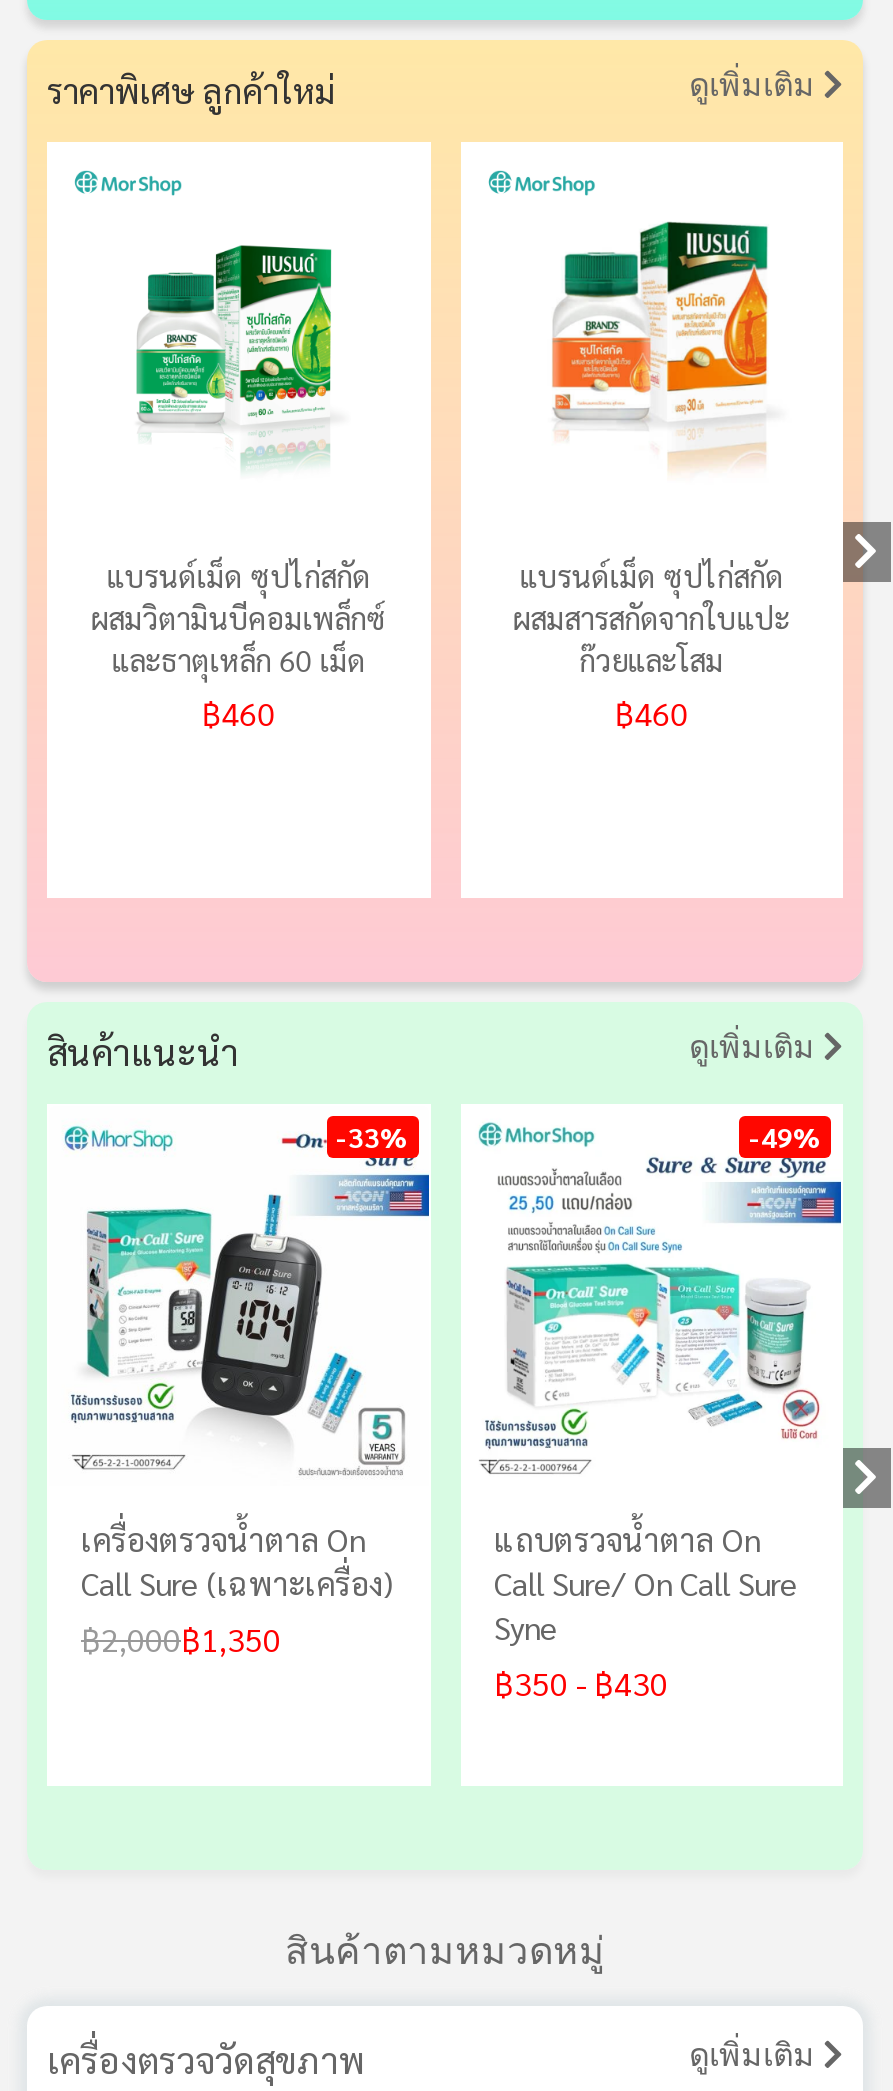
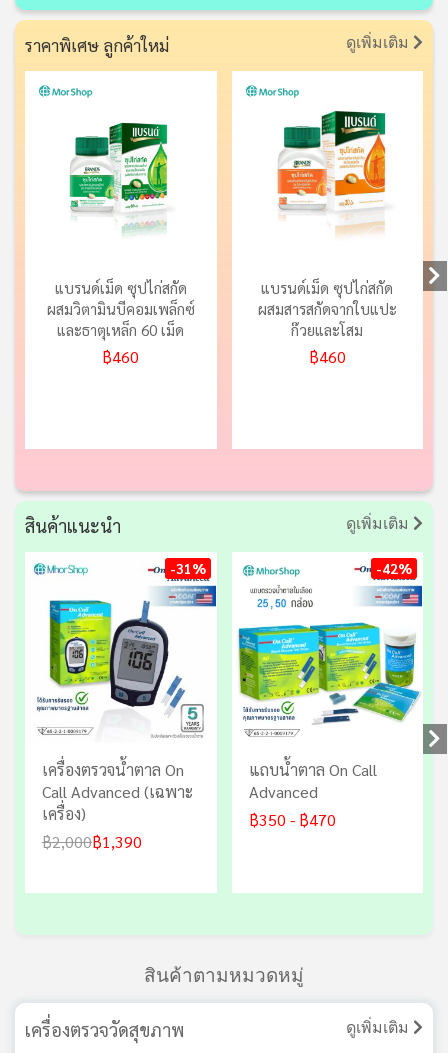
[336,1119,408,1155] -33% -> [169,559,205,577] -31%
[473,1119,843,1474] [image] | -49% -> [237,559,423,736] [image] | -42%
[85,1172,427,1430] [image] -> [45,594,214,715] [image]
[494,1518,798,1704] แถบตรวจน้ำตาล On | Call Sure/ On Call Sure | Syne | ฿350 -฿430 -> [248,759,376,830] แถบน้ำตาล On Call | Advanced | ฿350 -฿470
[81,1562,393,1660] Call Sure (เฉพาะเครื่อง) | ฿2,000฿1,350 -> [42,781,193,852] Call Advanced (เฉพาะ | เครื่อง) | ฿2,000฿1,390

